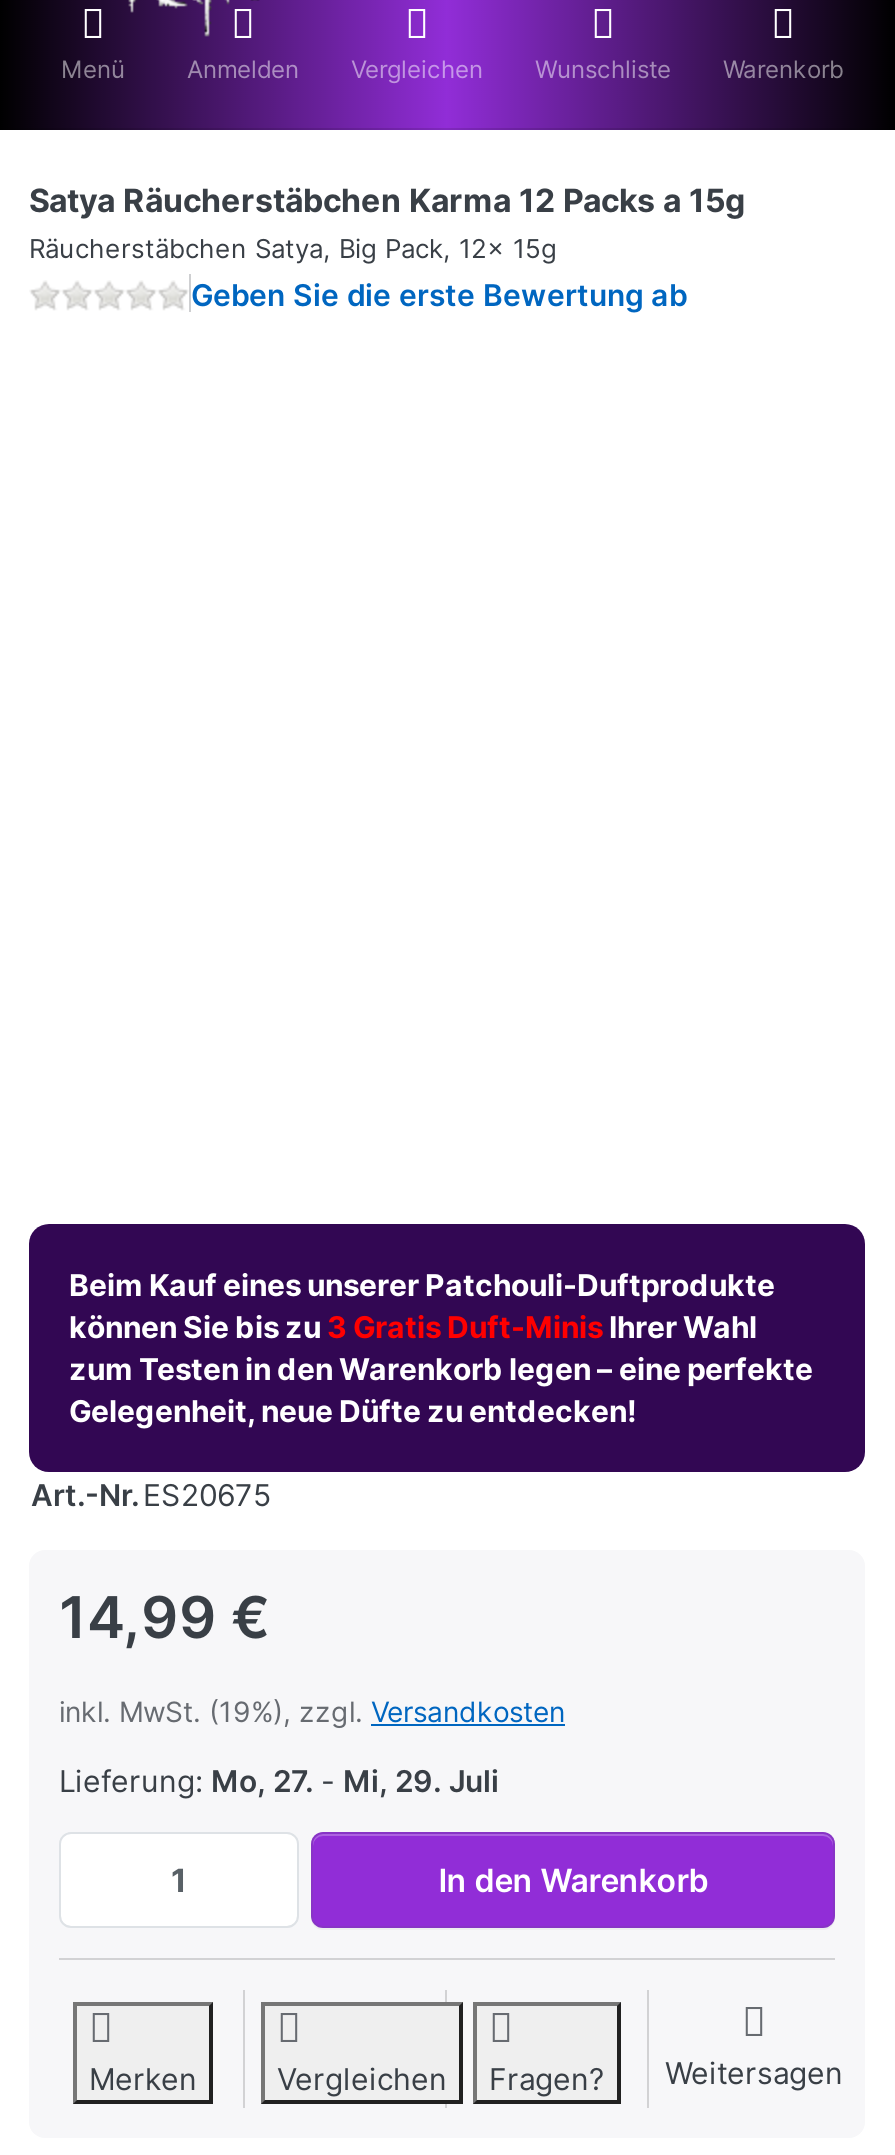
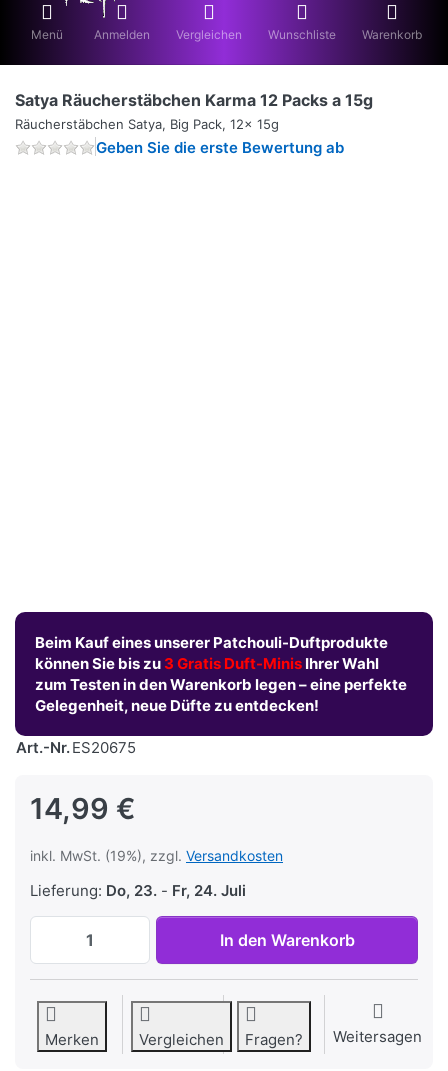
[59,1762,499,1800] Lieferung: Mo, 27. - Mi, 29. Juli -> [30,881,246,900] Lieferung: Do, 23. - Fr, 24. Juli

